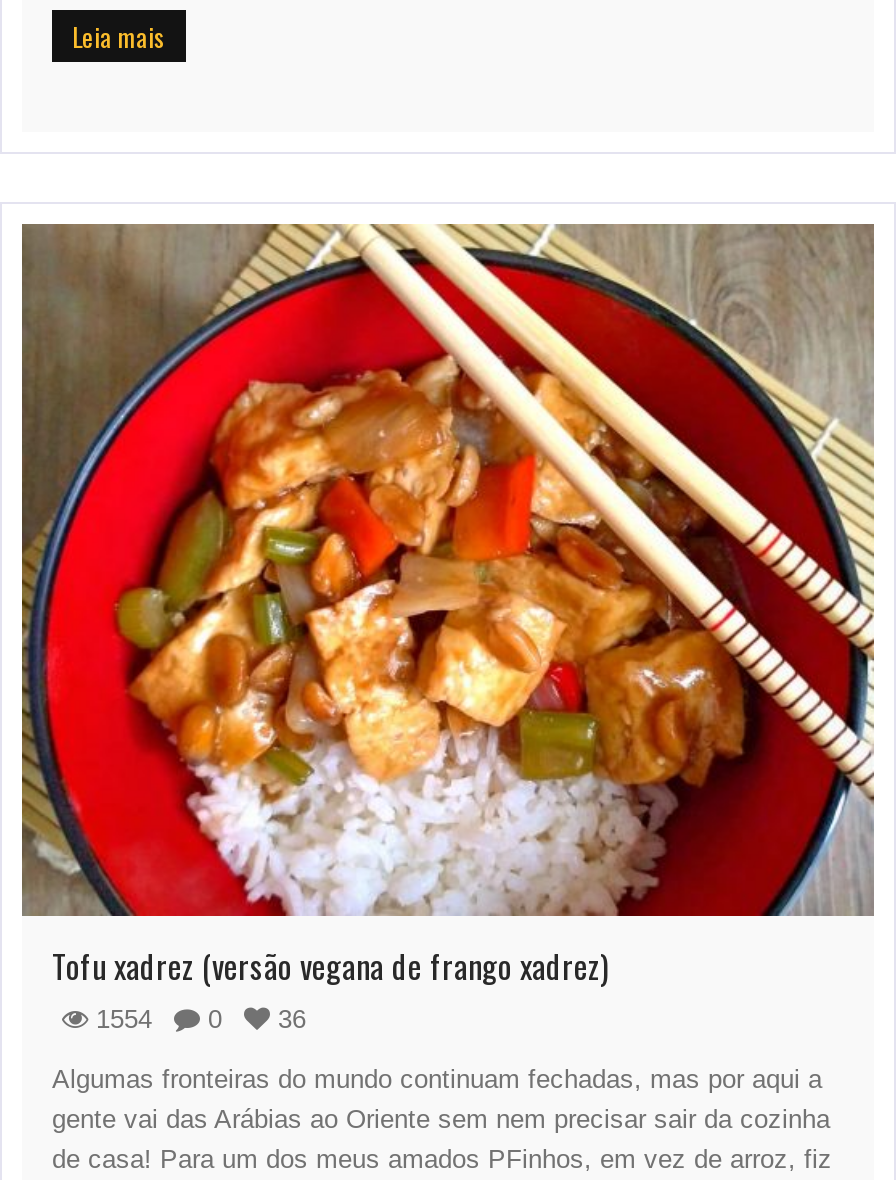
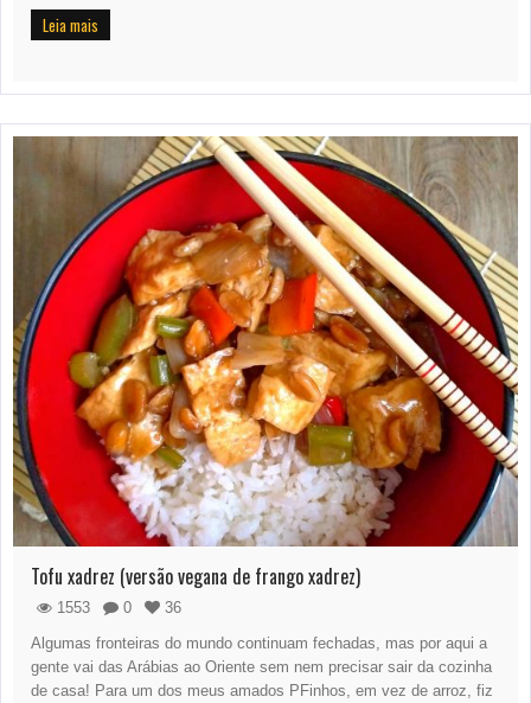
[88,1003,306,1033] 1554 0 36 -> [52,598,181,616] 1553 0 36

